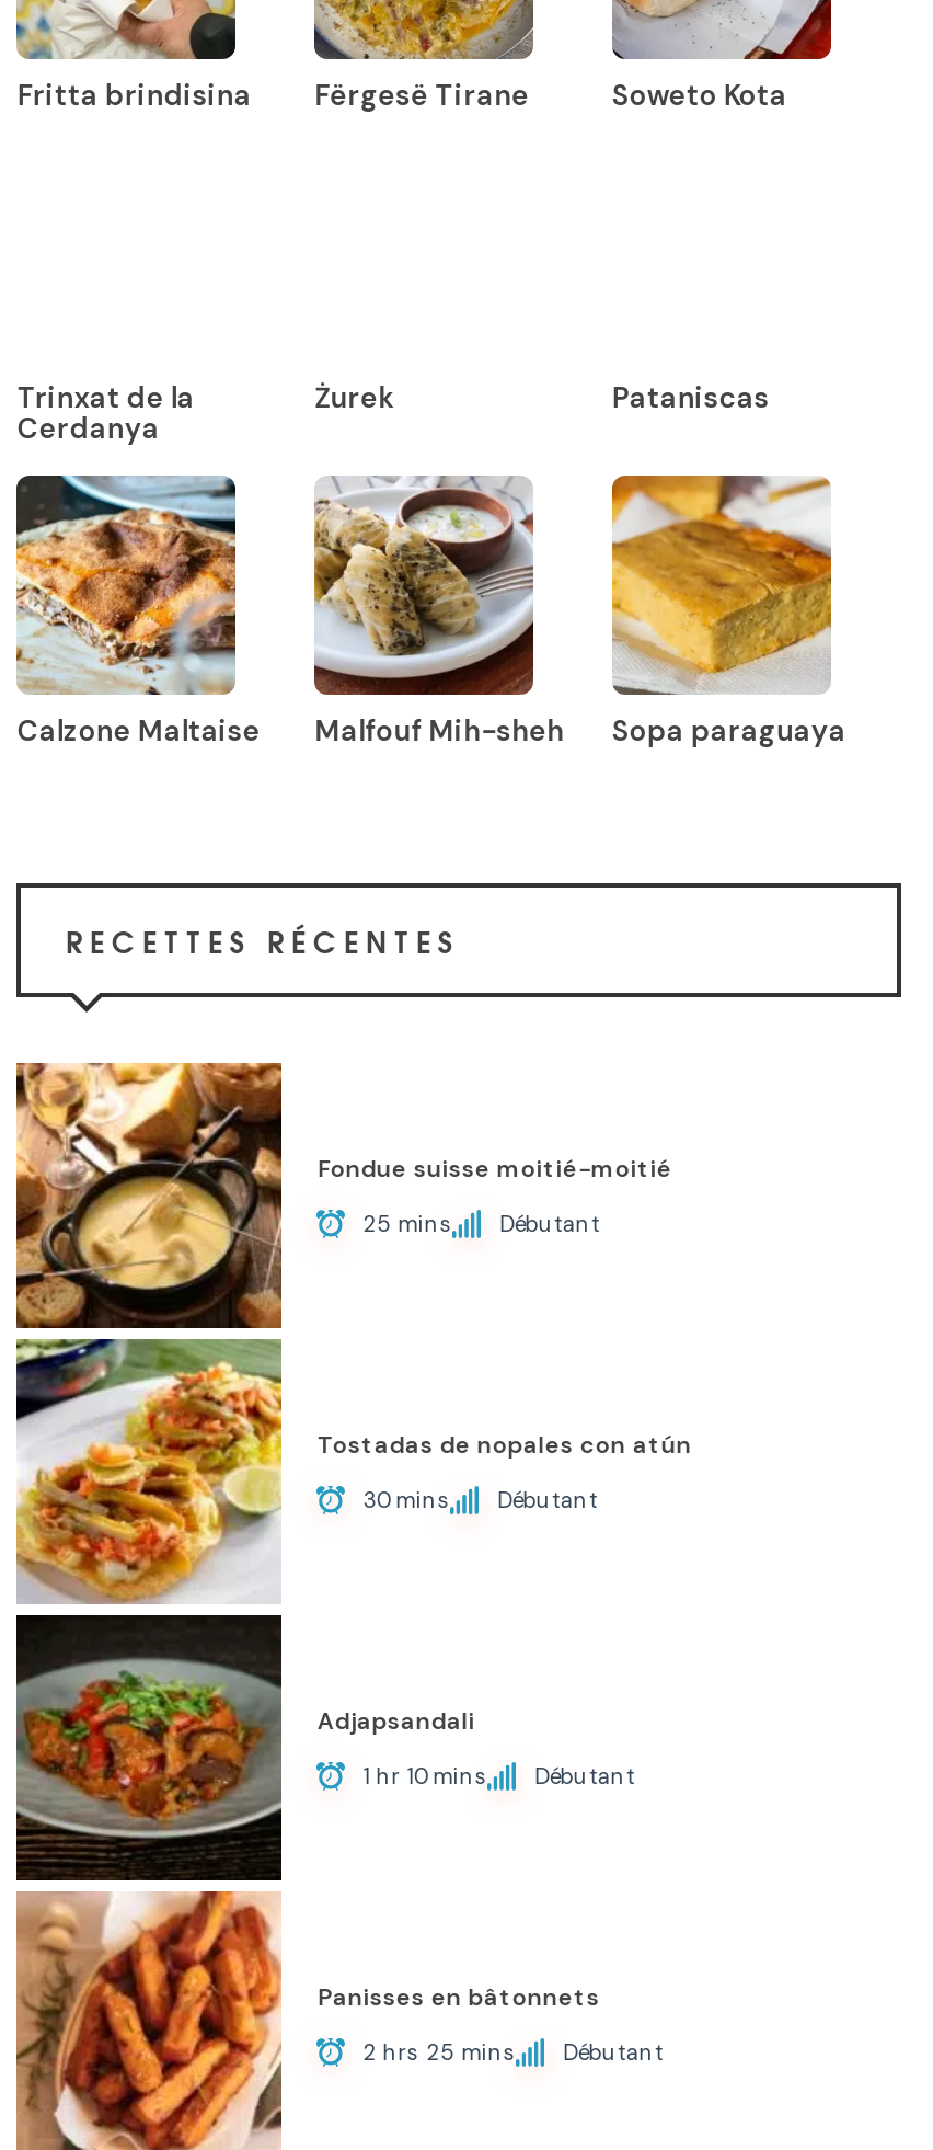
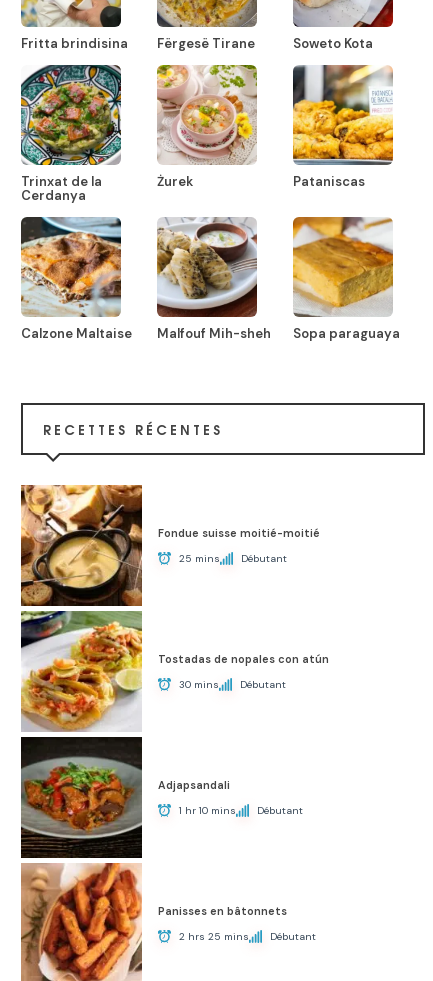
none -> [20,64,122,166] [image]
none -> [156,64,258,166] [image]
none -> [292,64,394,166] [image]

